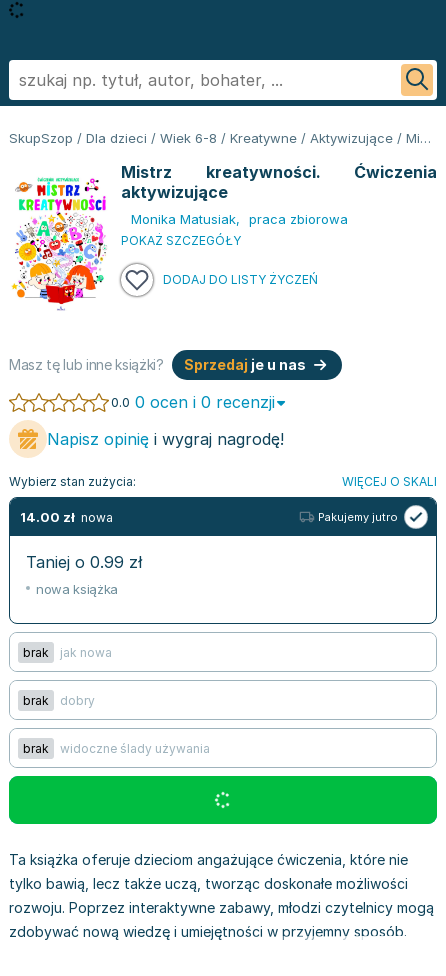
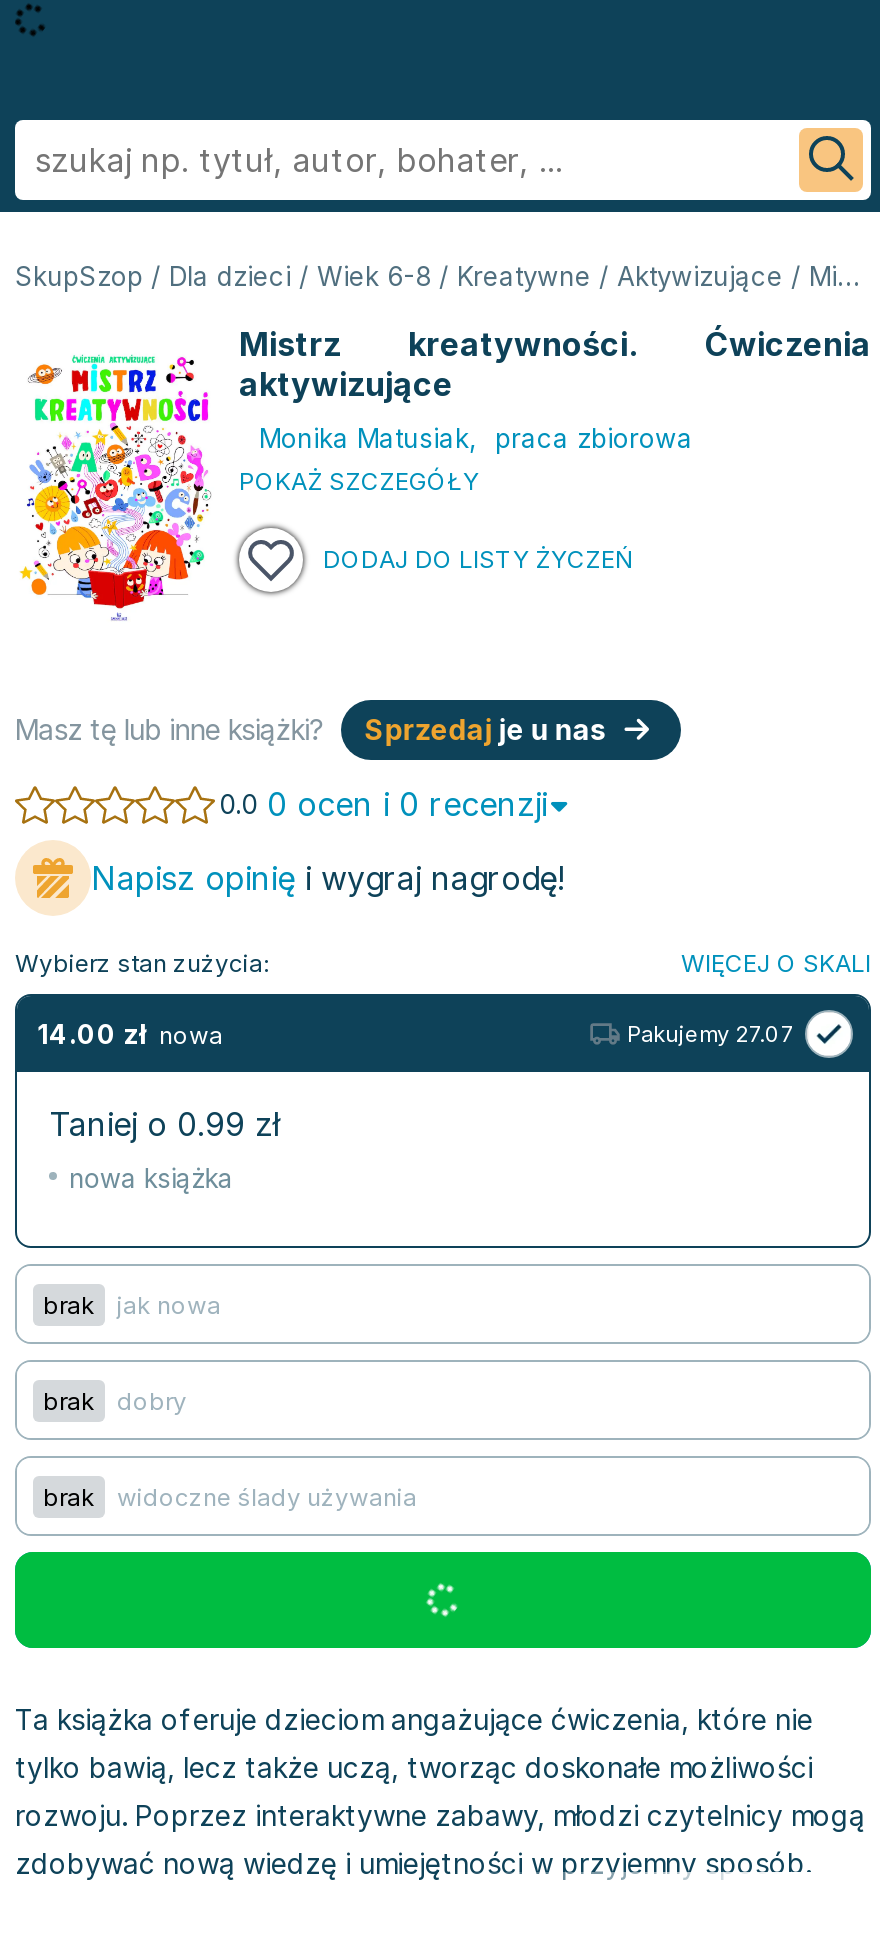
[318,509,398,523] Pakujemy jutro -> [627,1019,793,1047] Pakujemy 27.07

